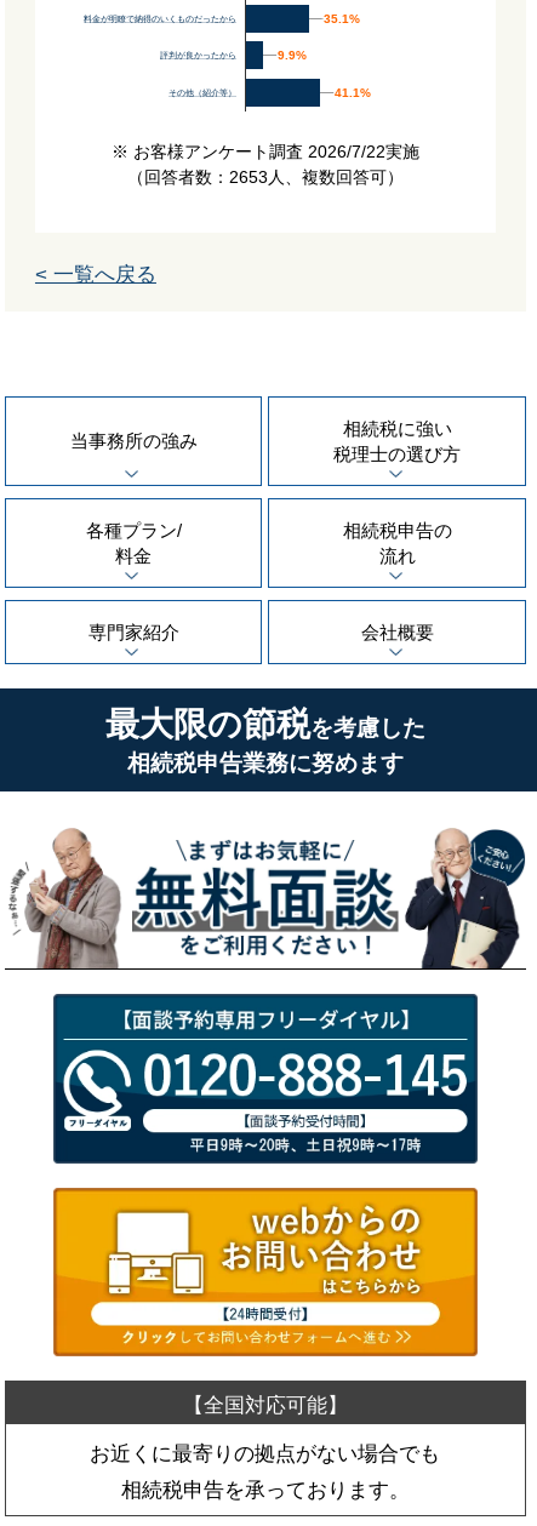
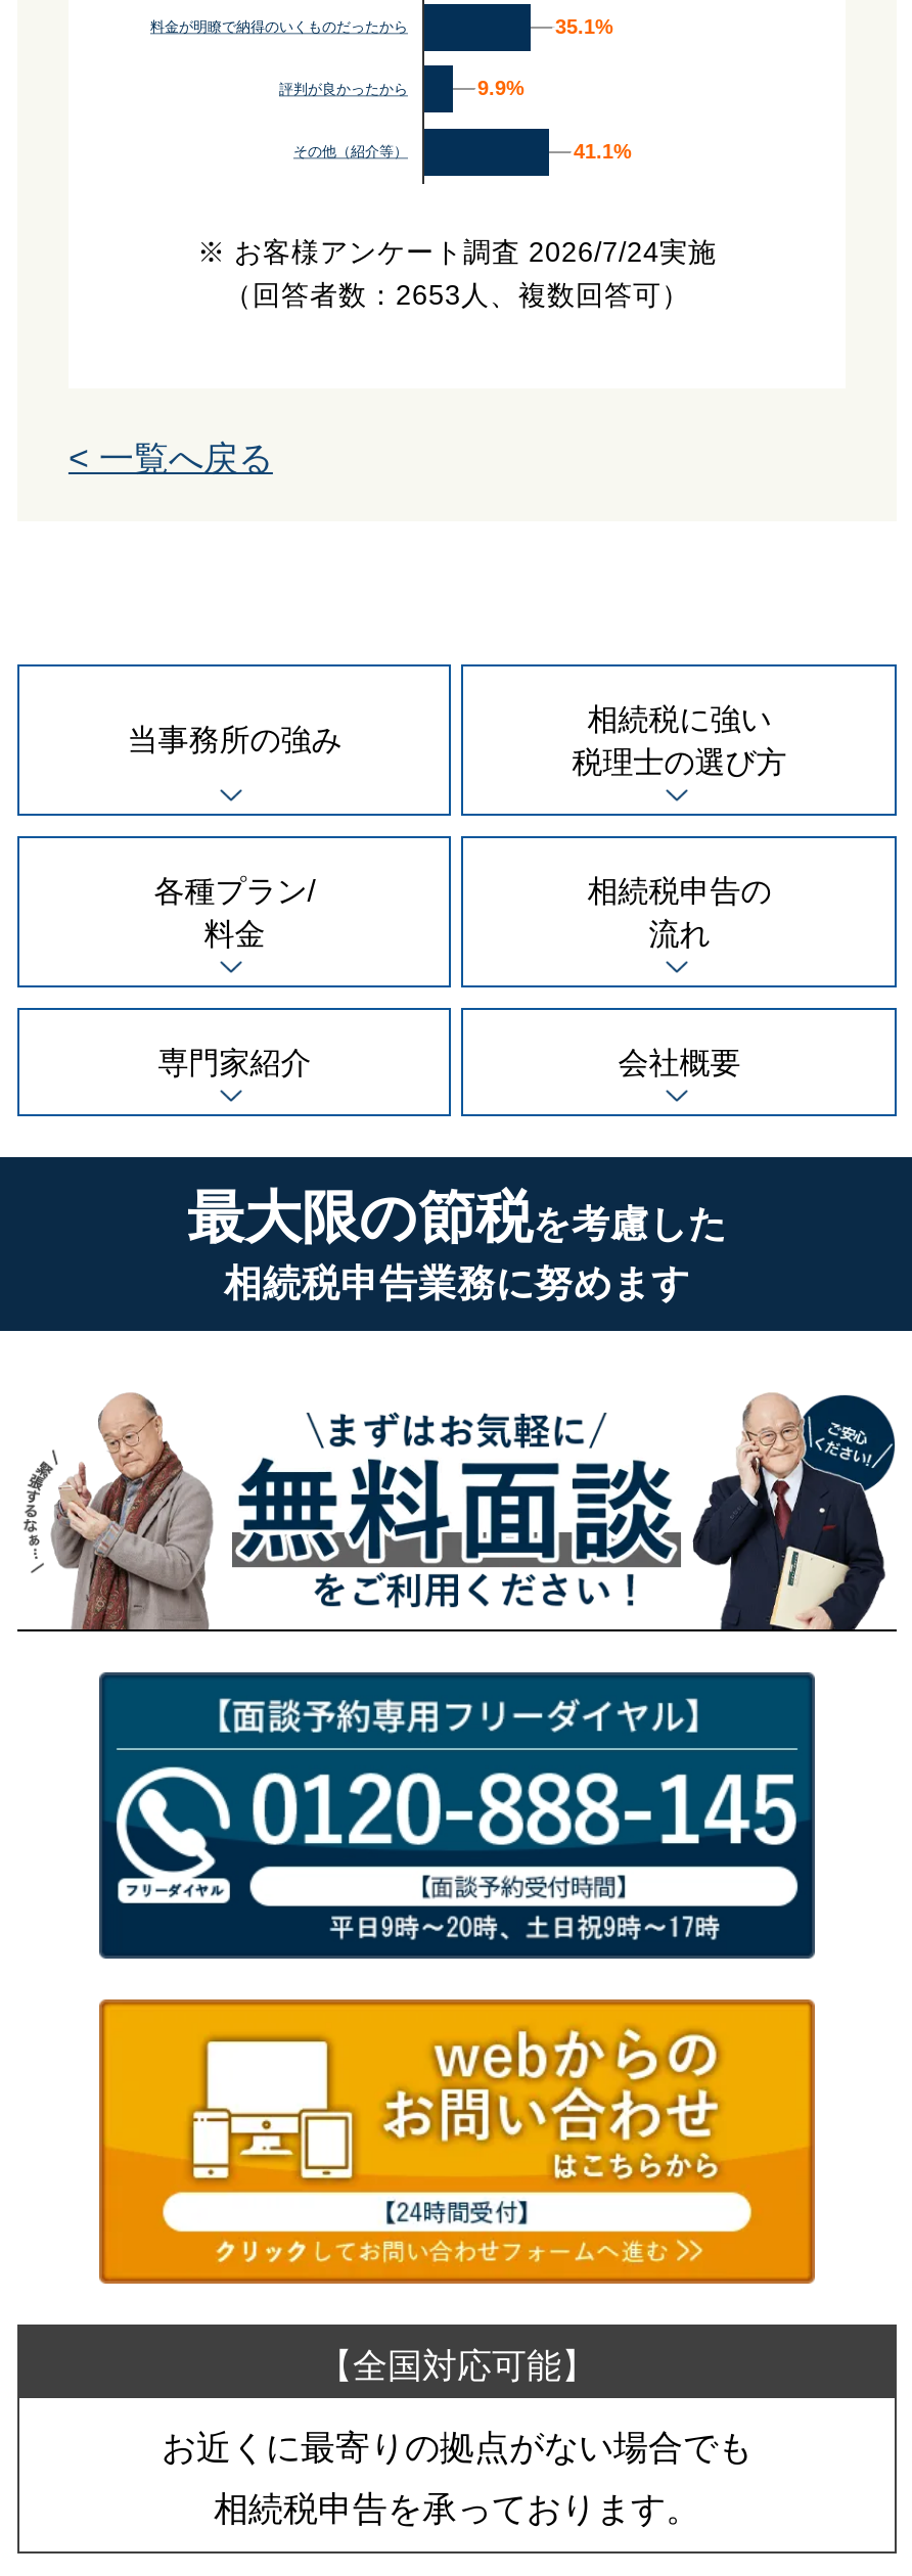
[112,142,419,161] ※ お客様アンケート調査 2026/7/22実施 -> [197,236,717,267] ※ お客様アンケート調査 2026/7/24実施

